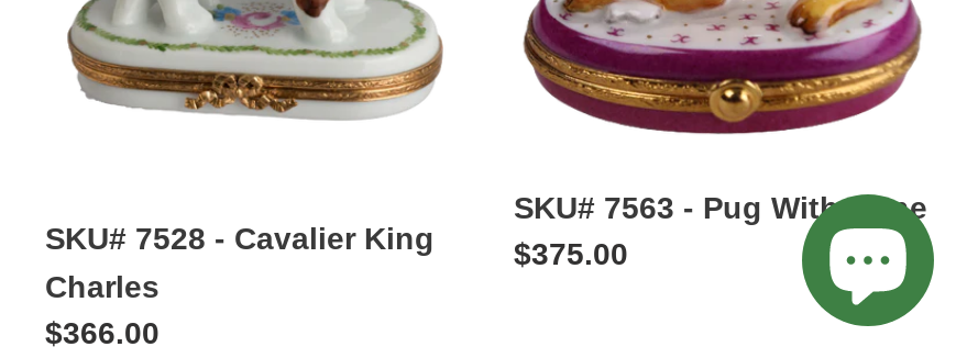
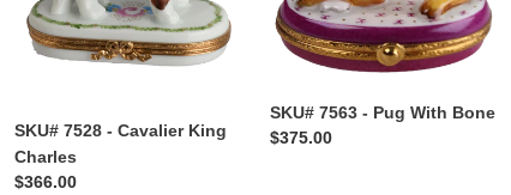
[800,231,936,329] [image] -> none

